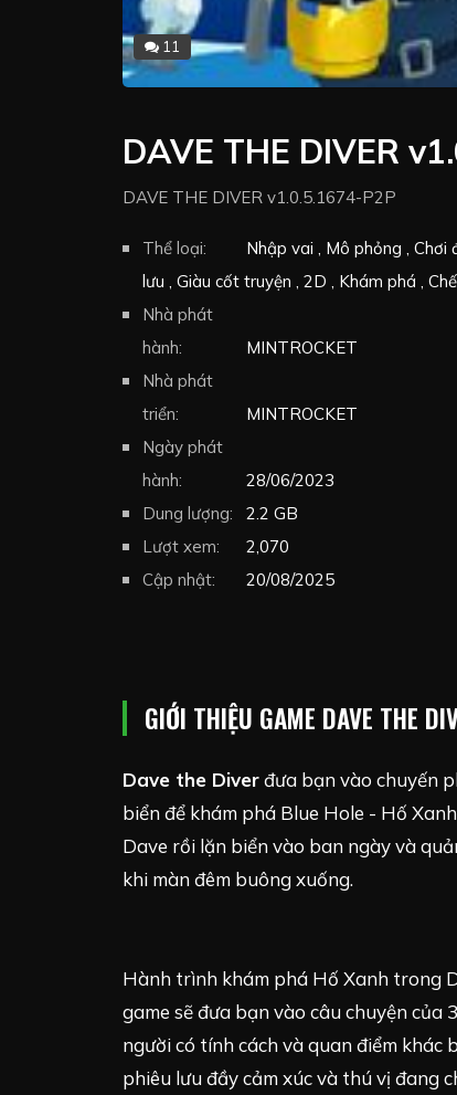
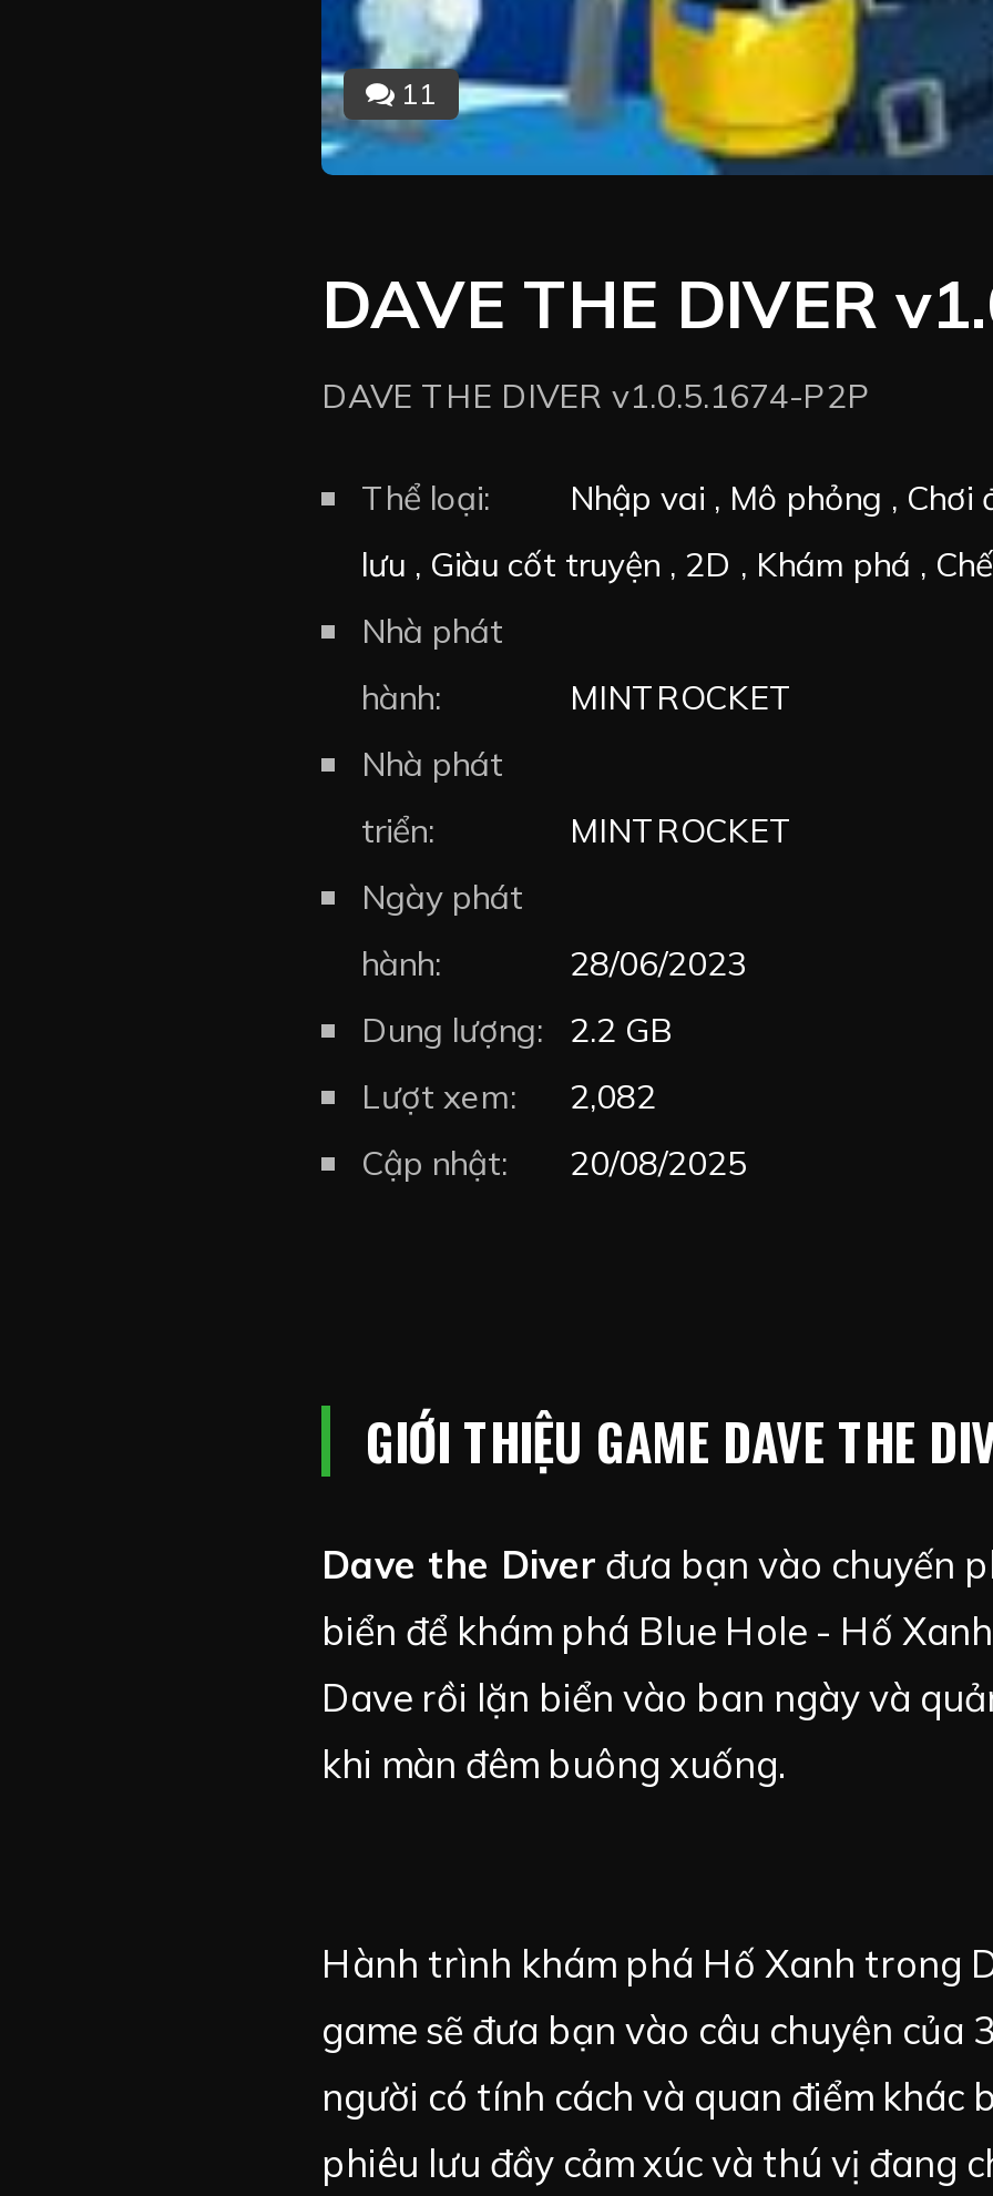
[142,535,289,556] Lượt xem: 2,070 -> [361,1074,656,1117] Lượt xem: 2,082

